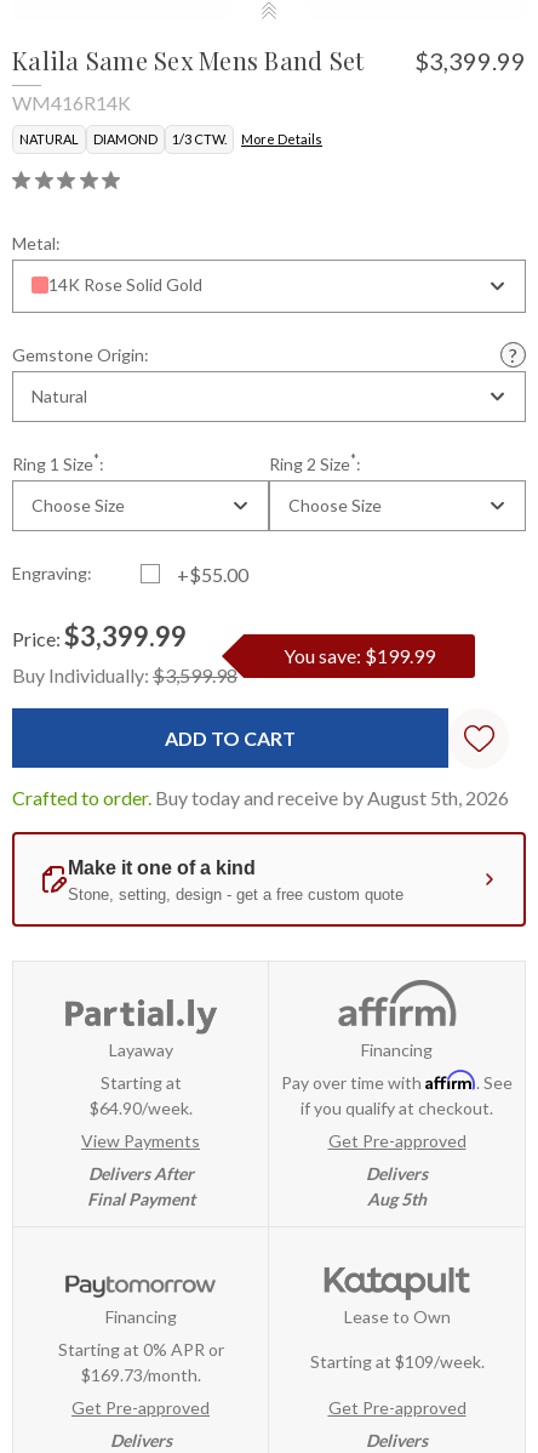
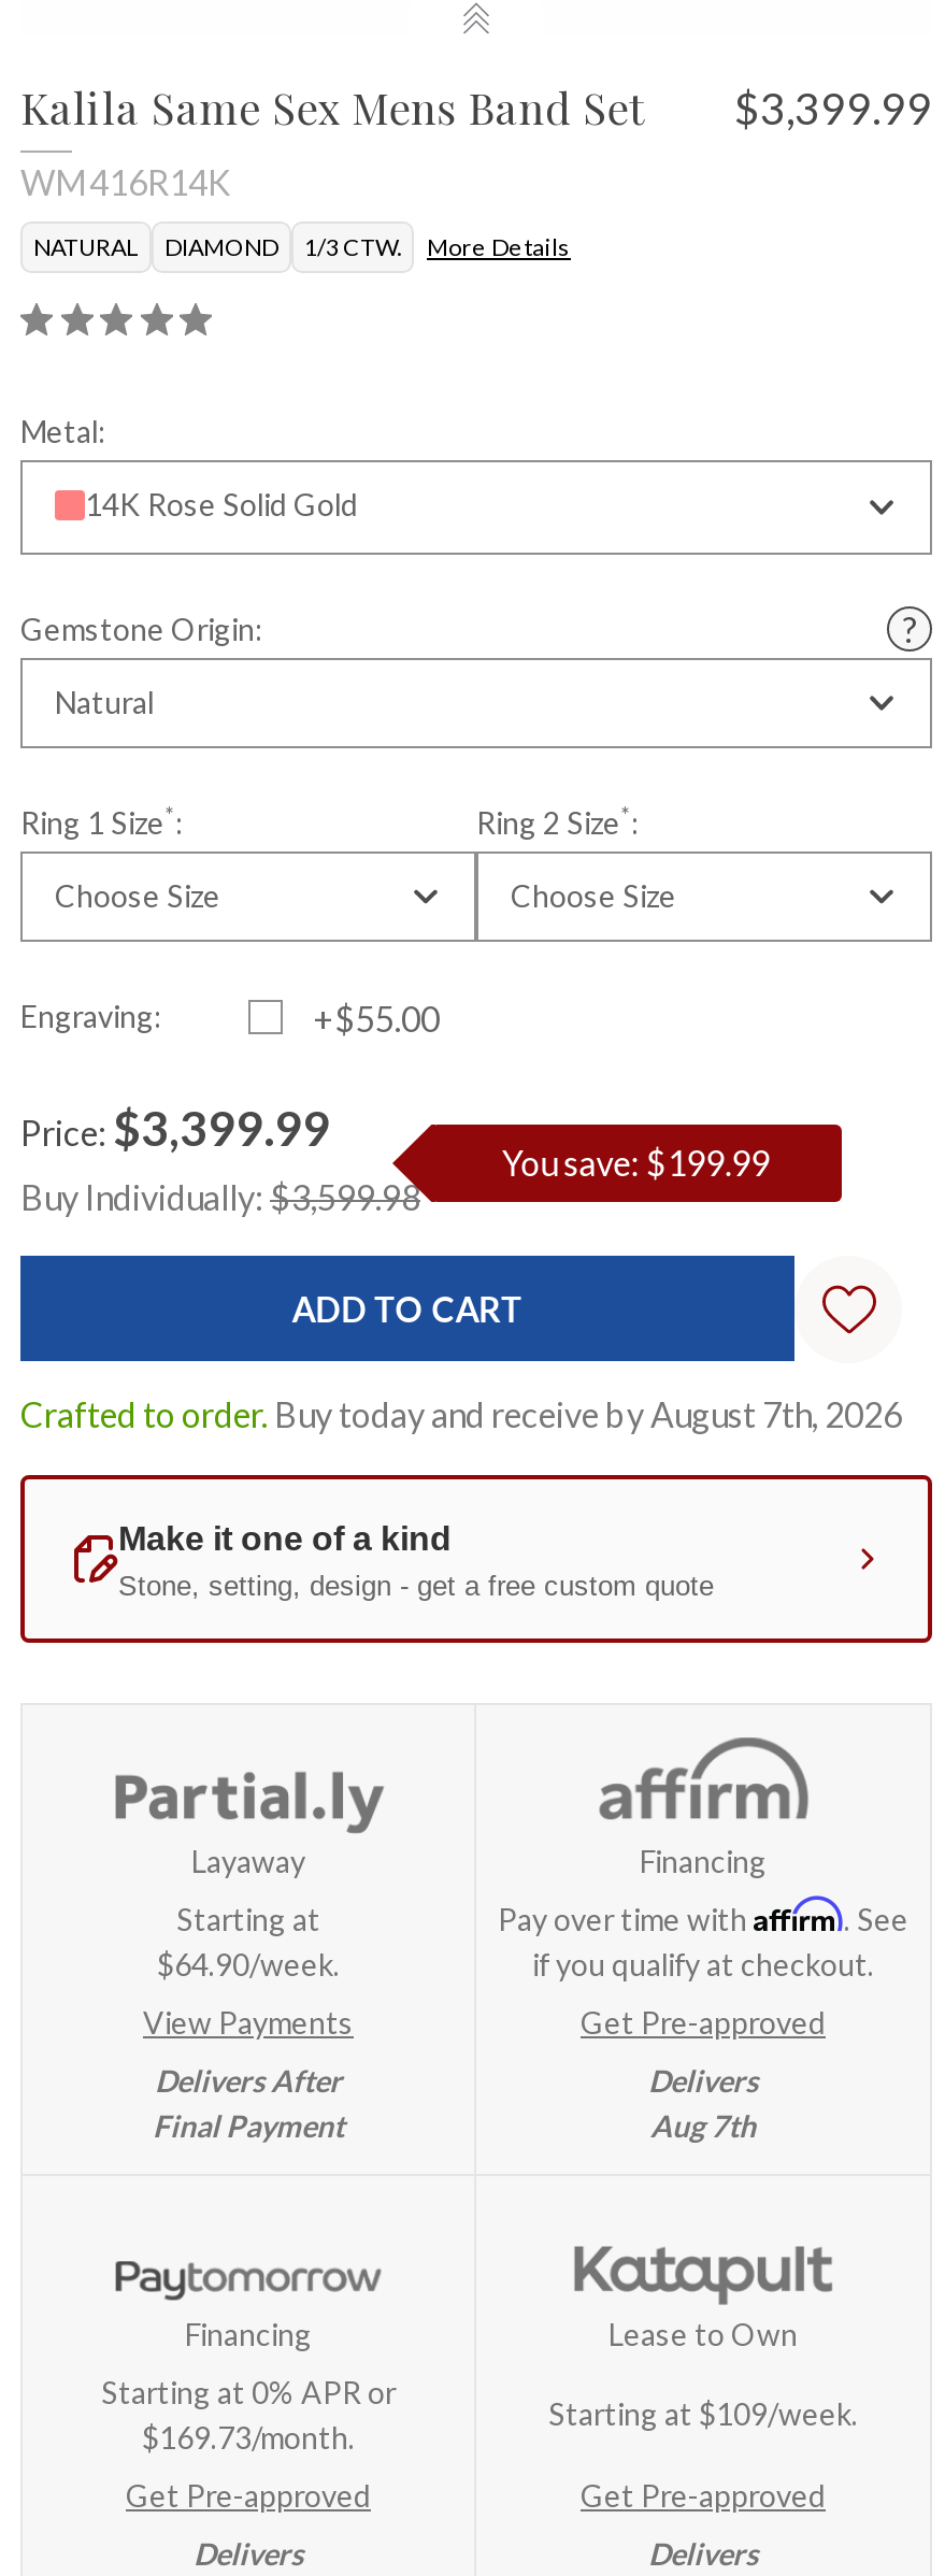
[12,786,509,809] Crafted to order. Buy today and receive by August 5th, 2026 -> [20,1393,902,1434] Crafted to order. Buy today and receive by August 7th, 2026
[367,1189,427,1210] Aug 5th -> [650,2108,756,2145] Aug 7th

